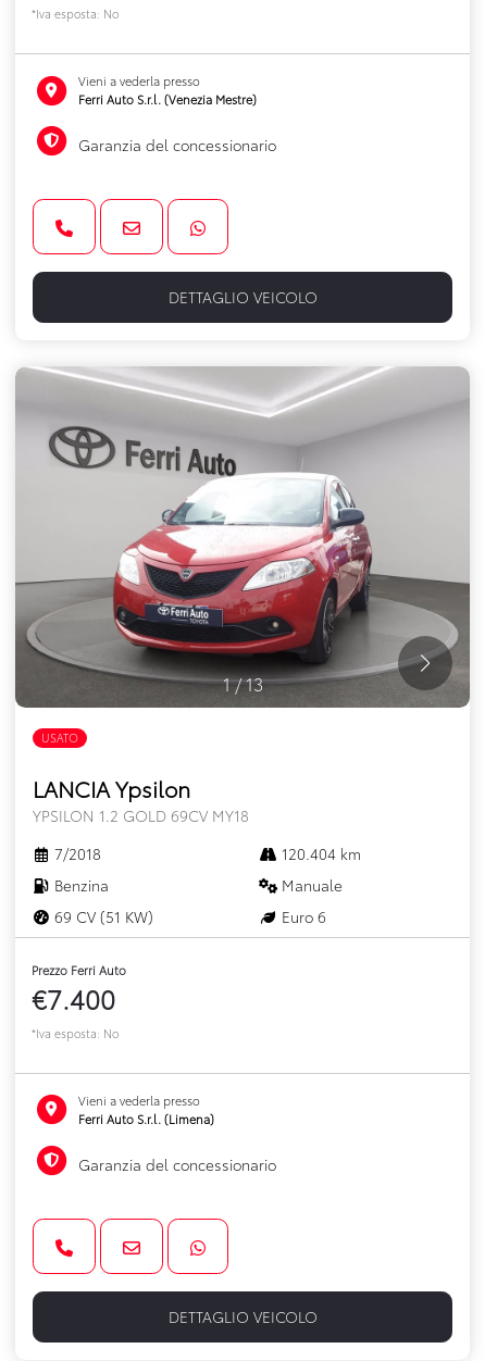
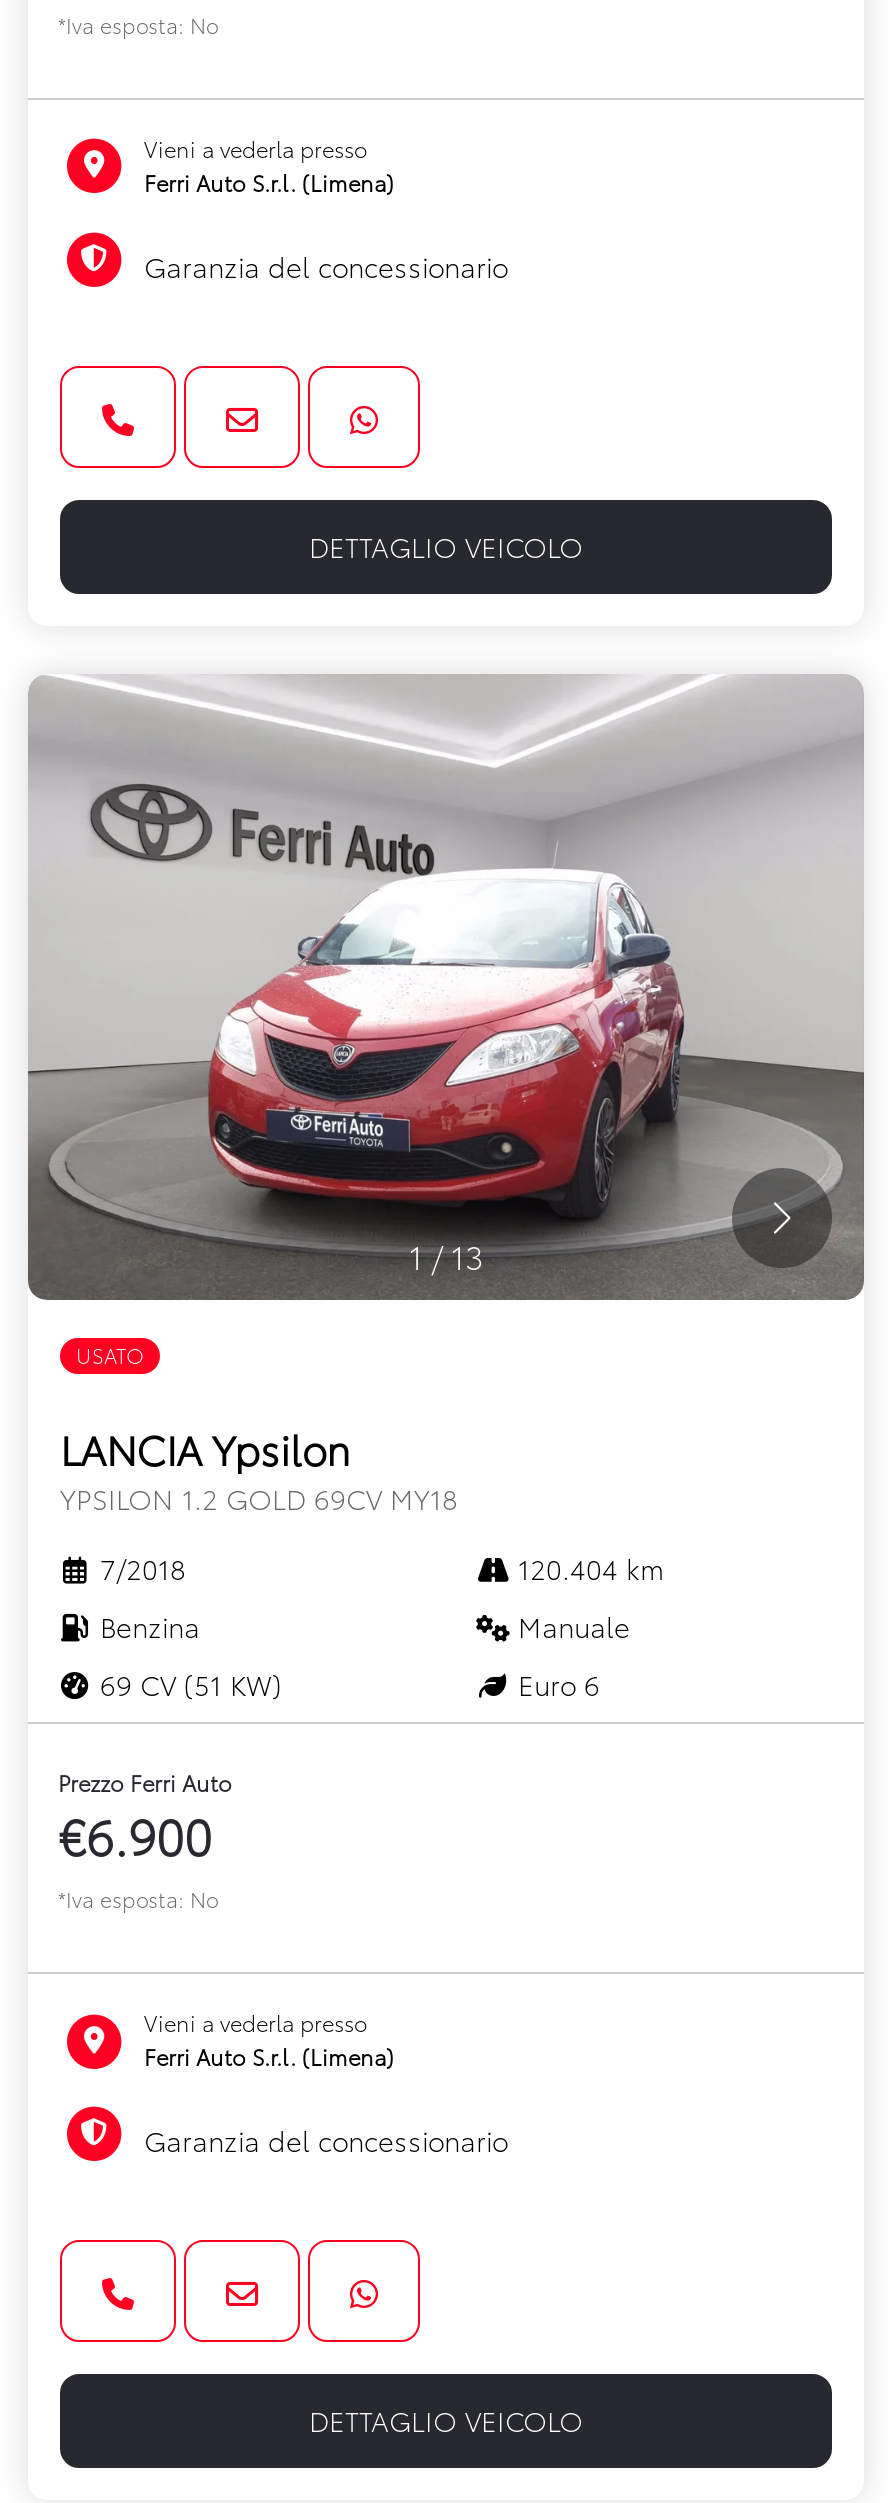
[78,90,257,108] Ferri Auto S.r.l. (Venezia Mestre) -> [144,165,394,197] Ferri Auto S.r.l. (Limena)
[32,979,115,1016] €7.400 -> [58,1801,212,1869] €6.900

